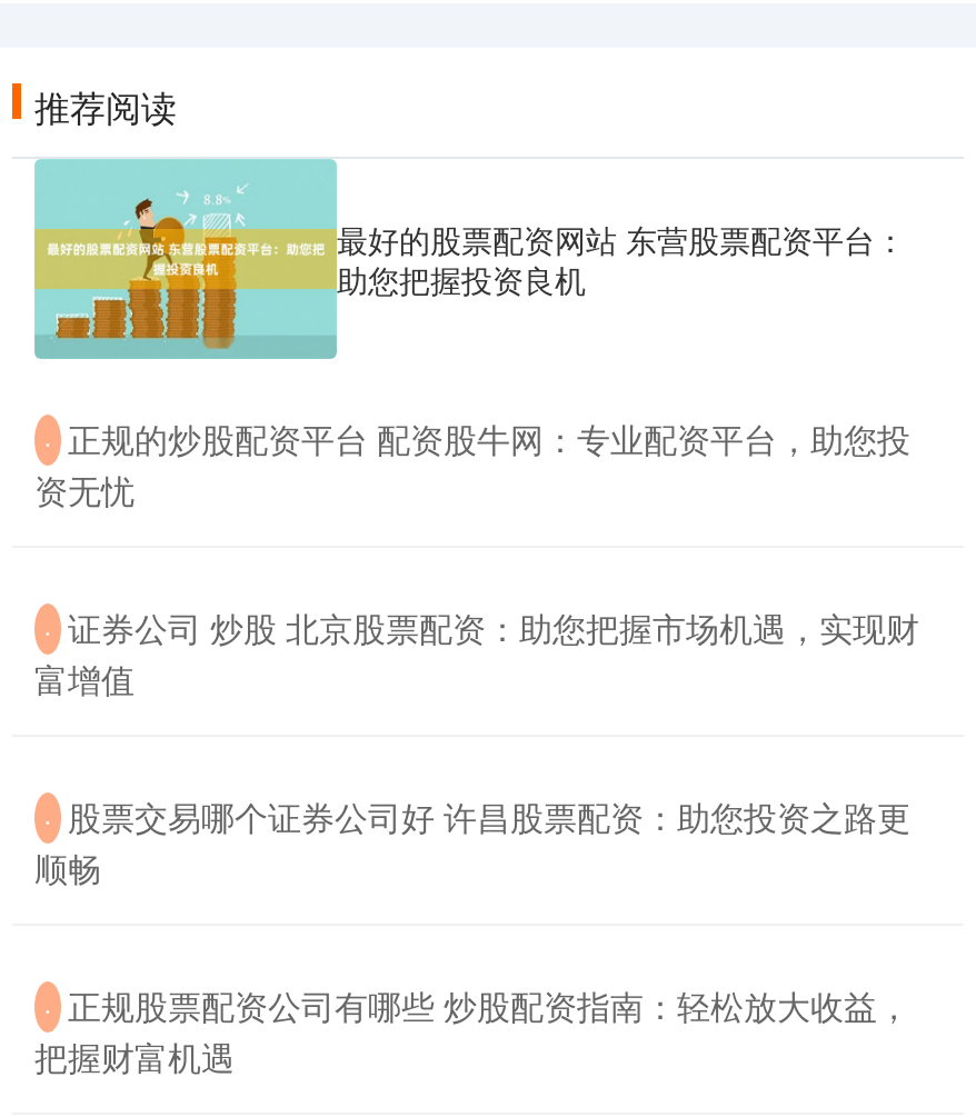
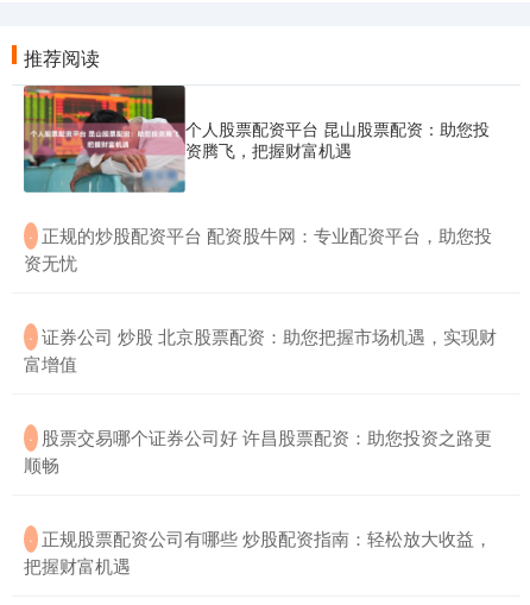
[32,157,906,361] [image] | 最好的股票配资网站 东营股票配资平台： | 助您把握投资良机 -> [23,84,490,193] [image] | 个人股票配资平台 昆山股票配资：助您投 | 资腾飞，把握财富机遇

